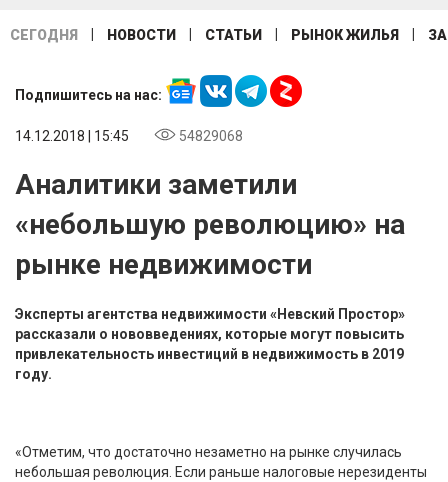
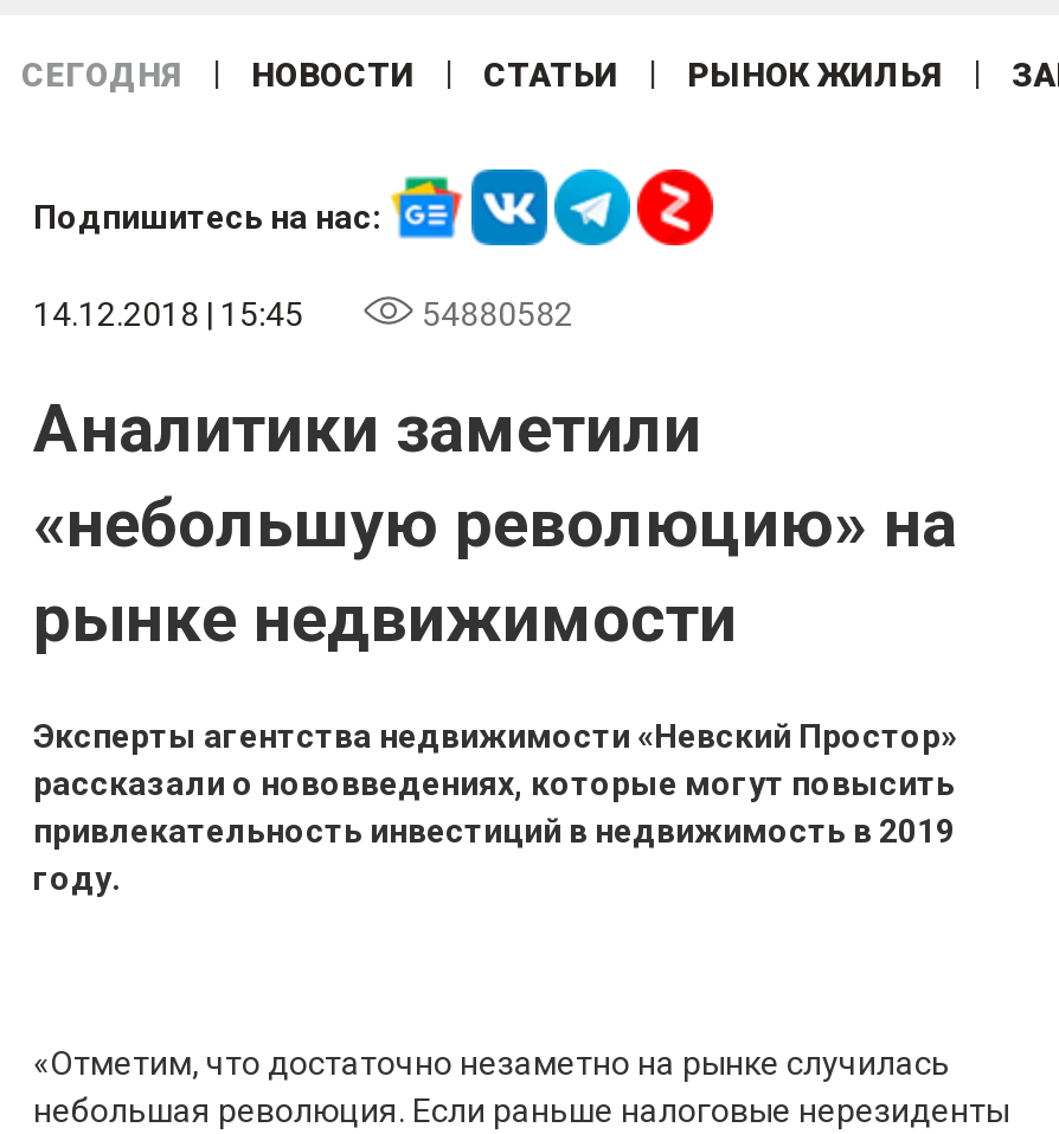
[179,128,243,144] 54829068 -> [422,295,573,333] 54880582

